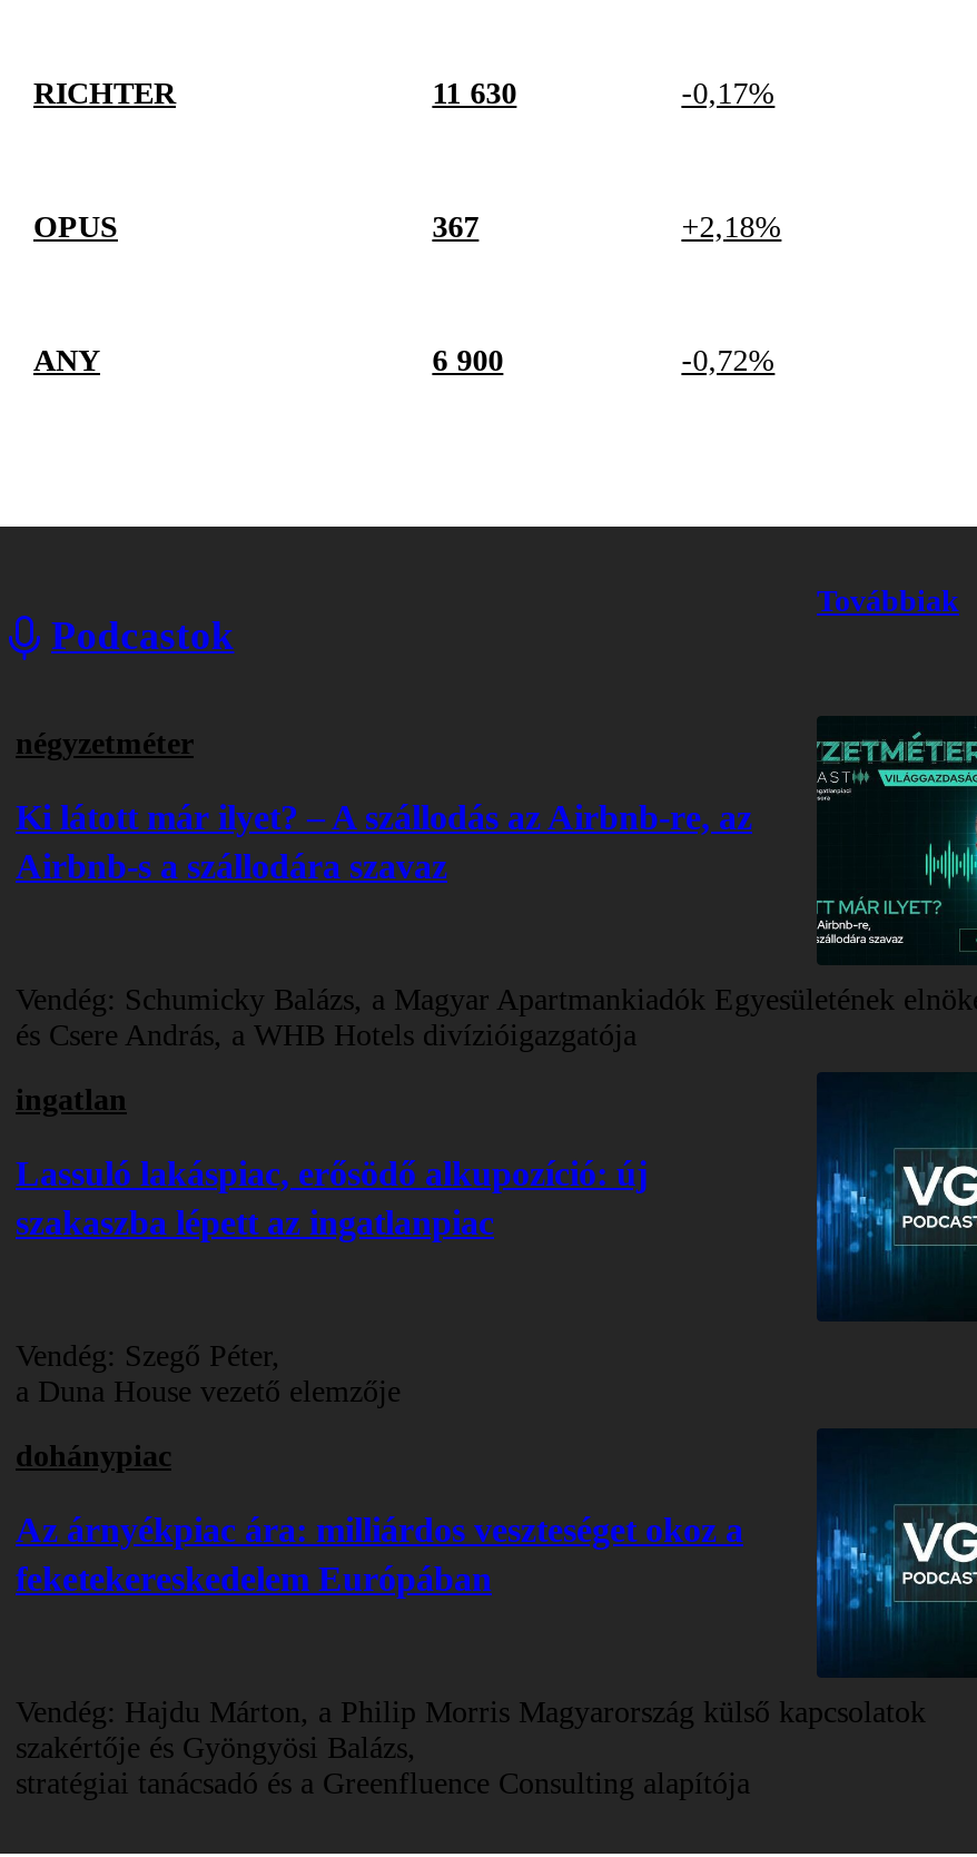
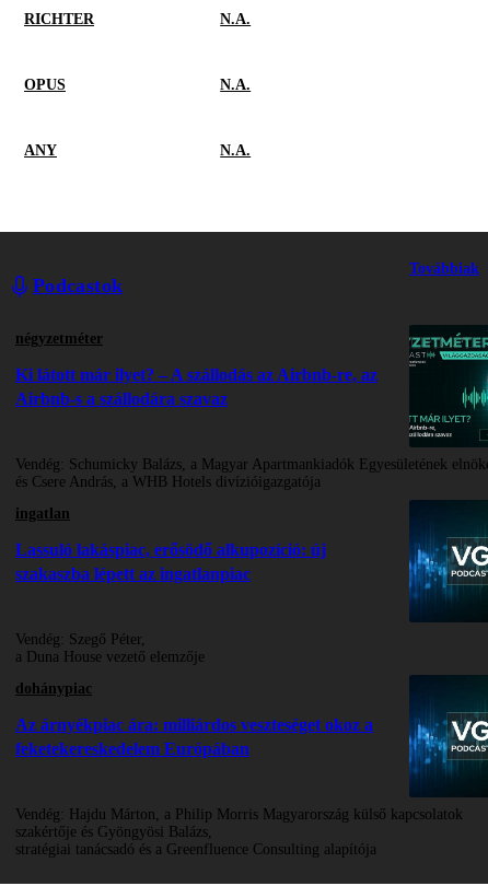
[432,76,775,110] 11 630 | -0,17% -> [220,11,251,27] N.A.
[432,210,782,243] 367 | +2,18% -> [220,76,251,93] N.A.
[432,343,775,377] 6 900 | -0,72% -> [220,142,251,158] N.A.

